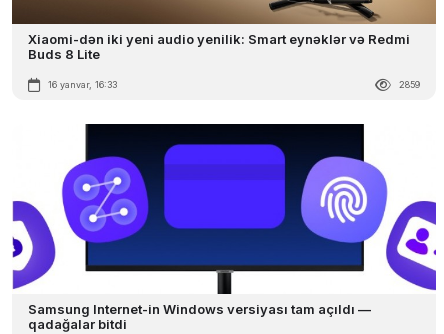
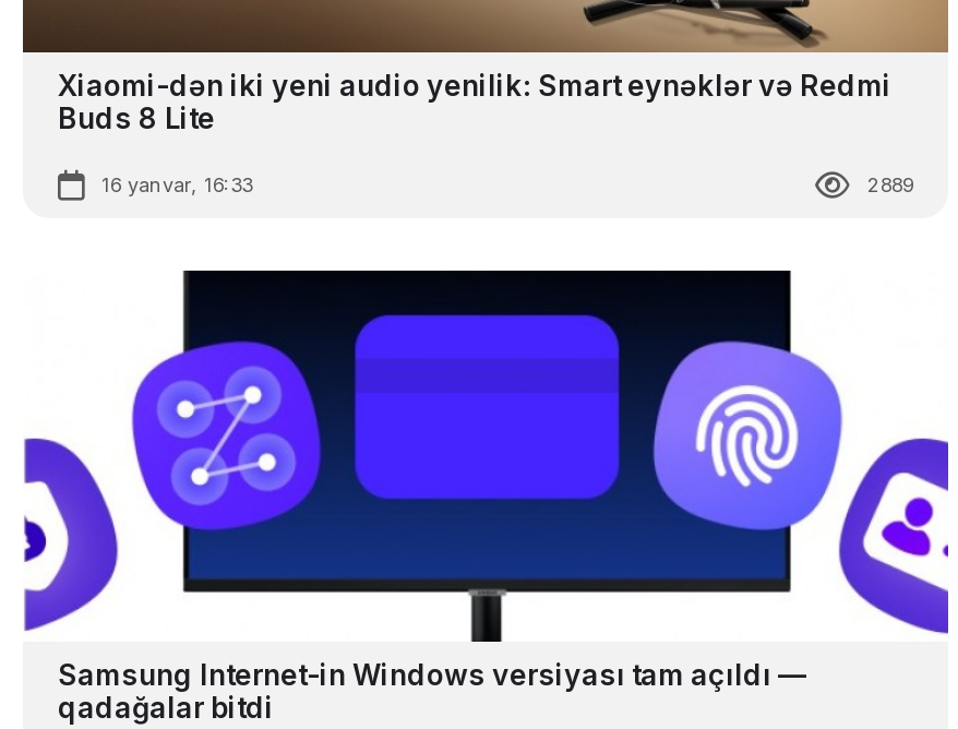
[399,79,420,90] 2859 -> [867,173,913,197] 2889

